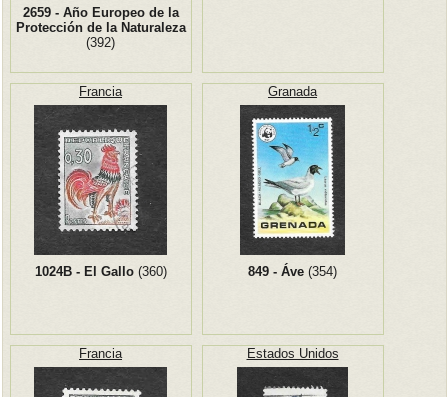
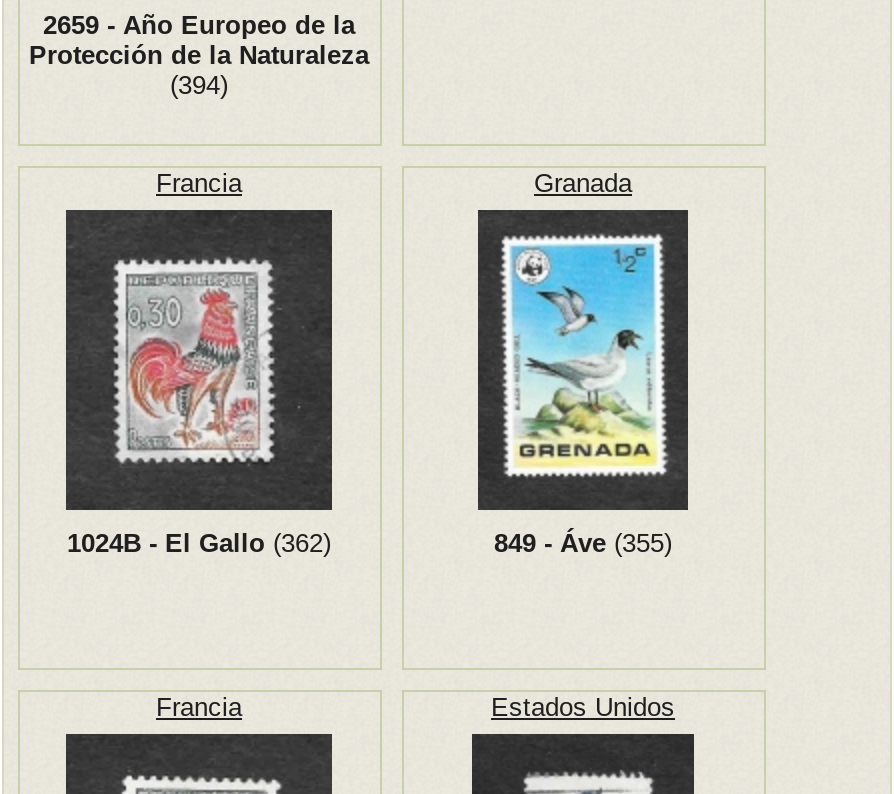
[86,35,115,50] (392) -> [170,71,228,101] (394)
[34,264,166,279] 1024B - El Gallo (360) -> [67,529,331,559] 1024B - El Gallo (362)
[248,264,337,279] 849 - Áve (354) -> [494,529,672,559] 849 - Áve (355)

